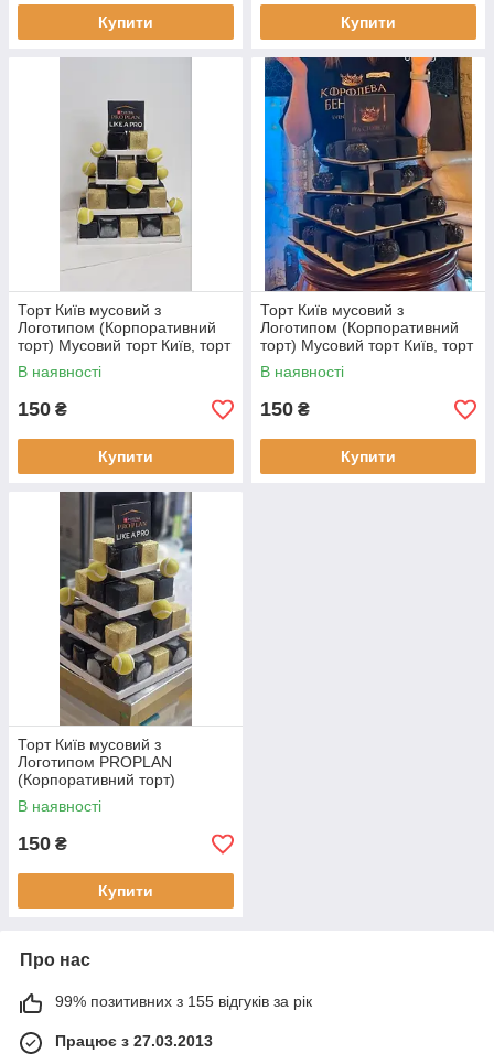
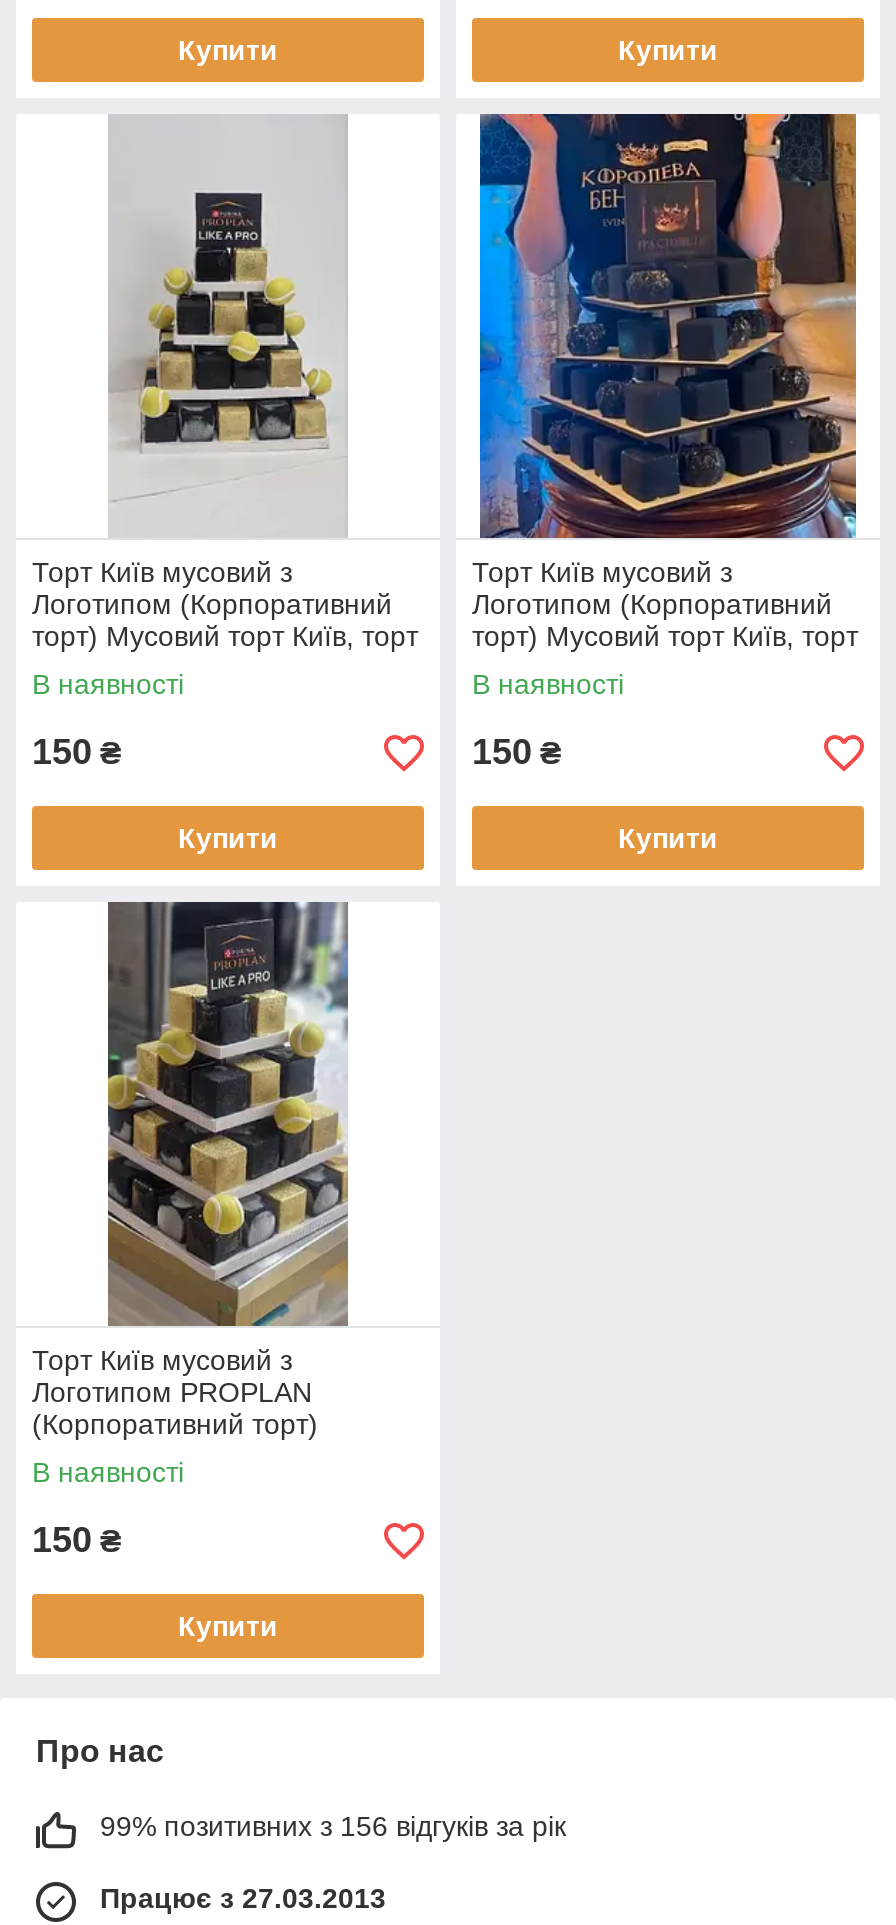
[55,992,312,1010] 99% позитивних з 155 відгуків за рік -> [100,1810,566,1842] 99% позитивних з 156 відгуків за рік

